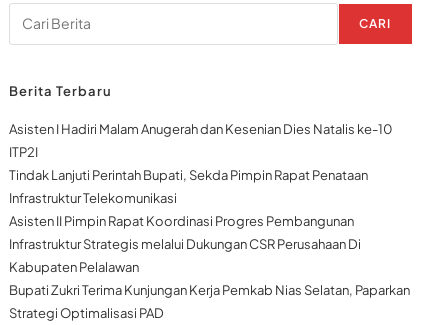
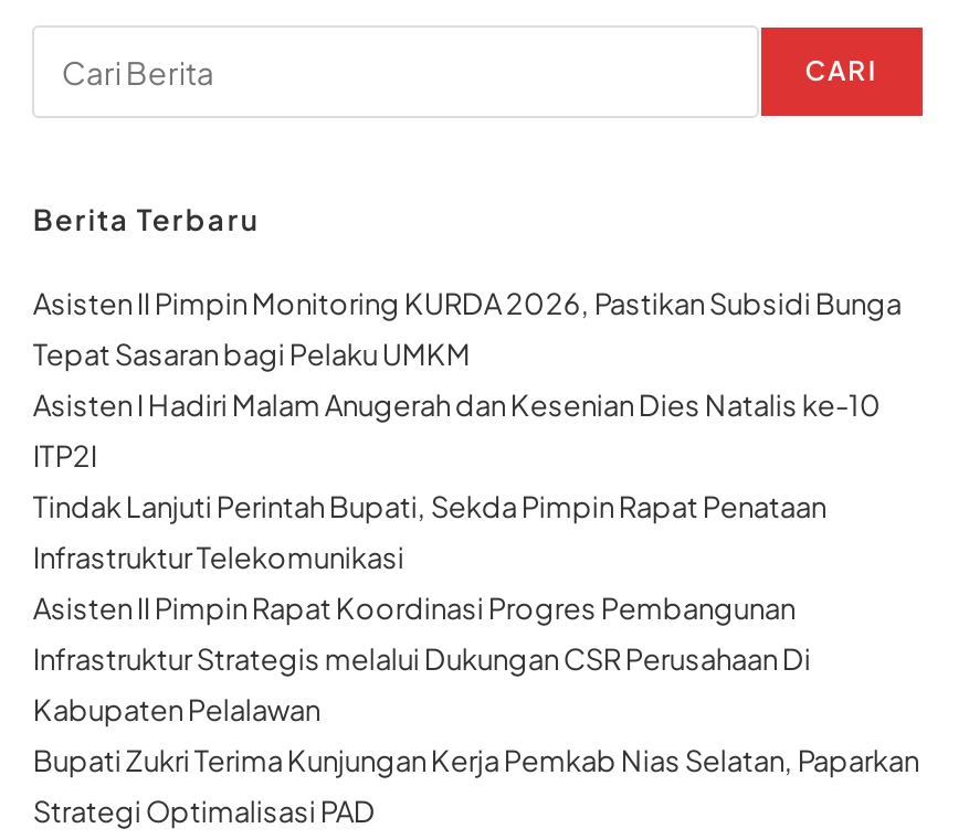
none -> [33,287,901,373] Asisten II Pimpin Monitoring KURDA 2026, Pastikan Subsidi Bunga | Tepat Sasaran bagi Pelaku UMKM

